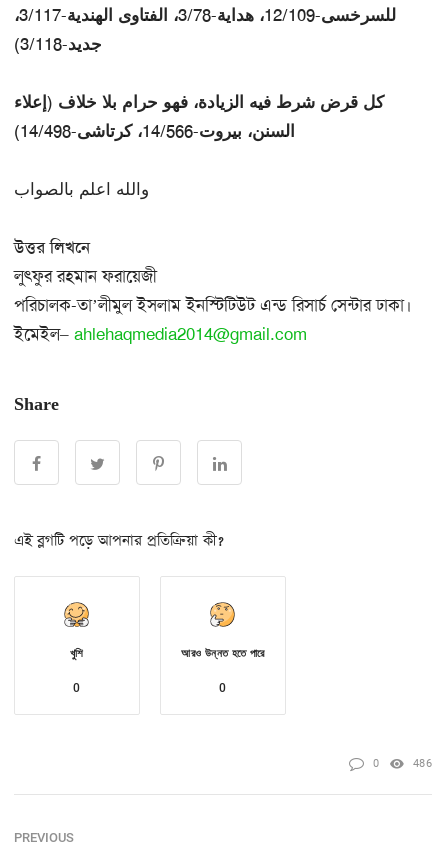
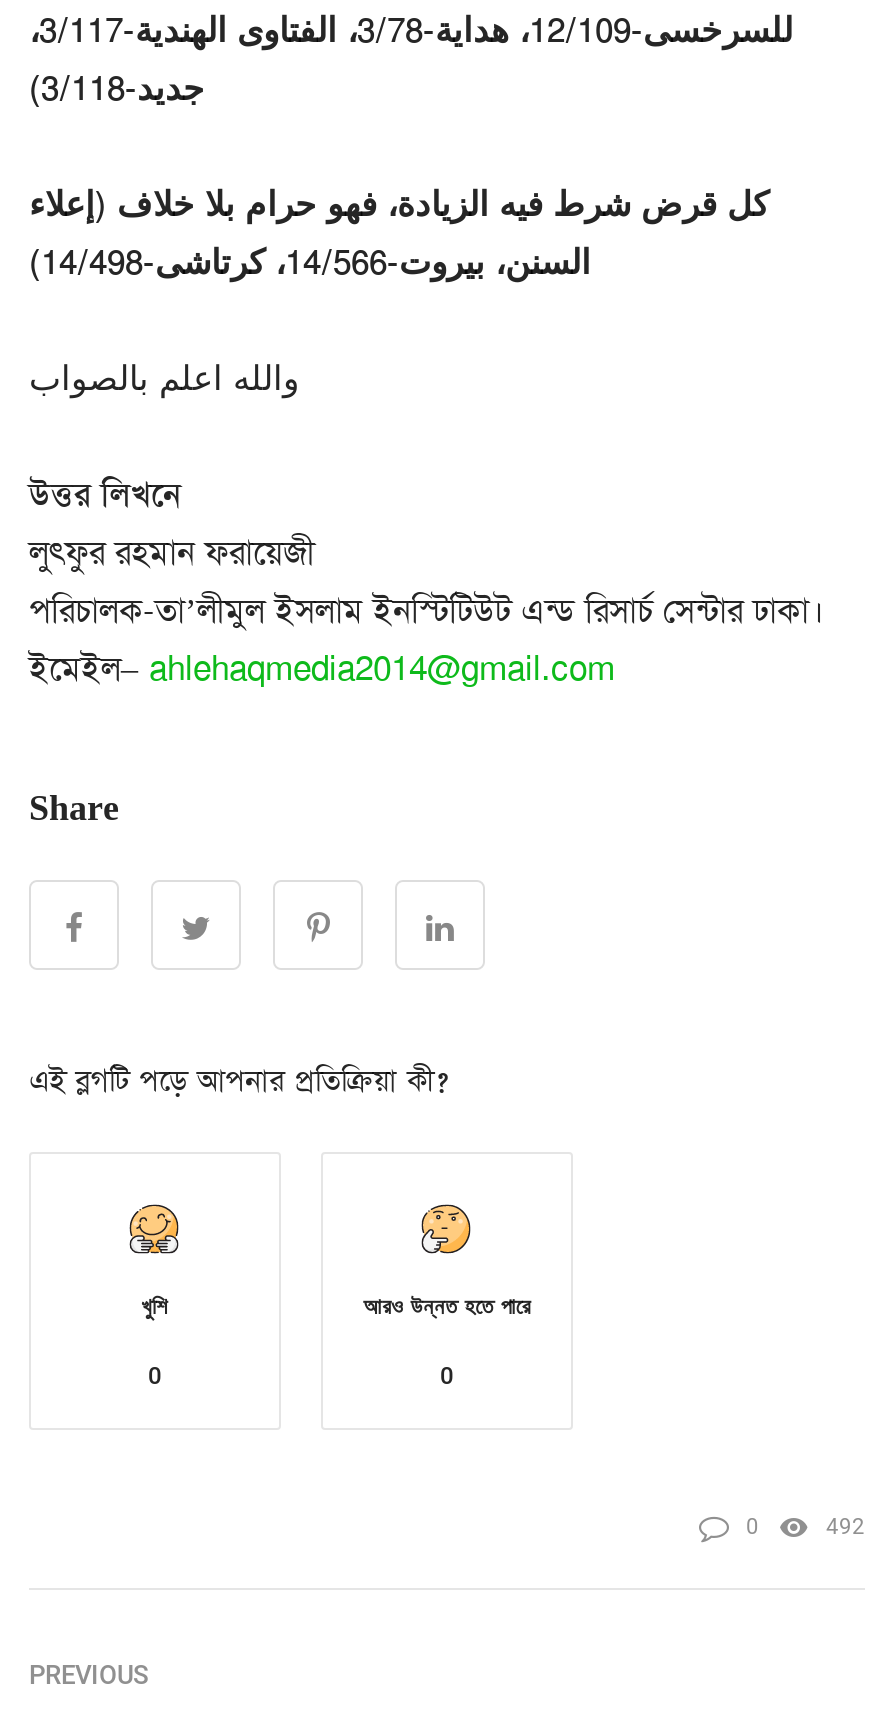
[412,757,432,770] 486 -> [826,1515,865,1541] 492

